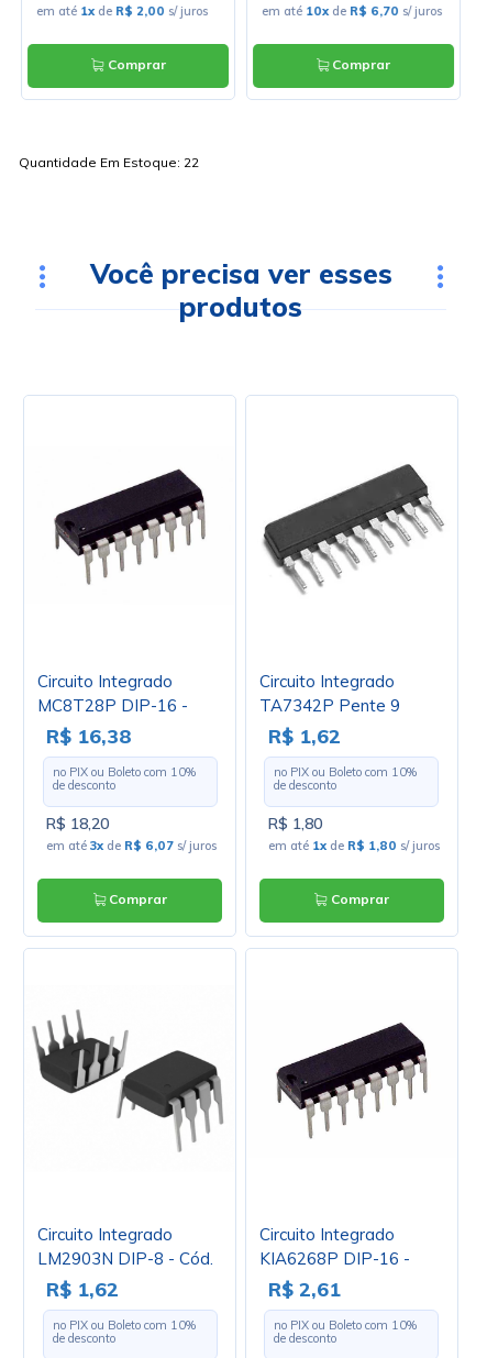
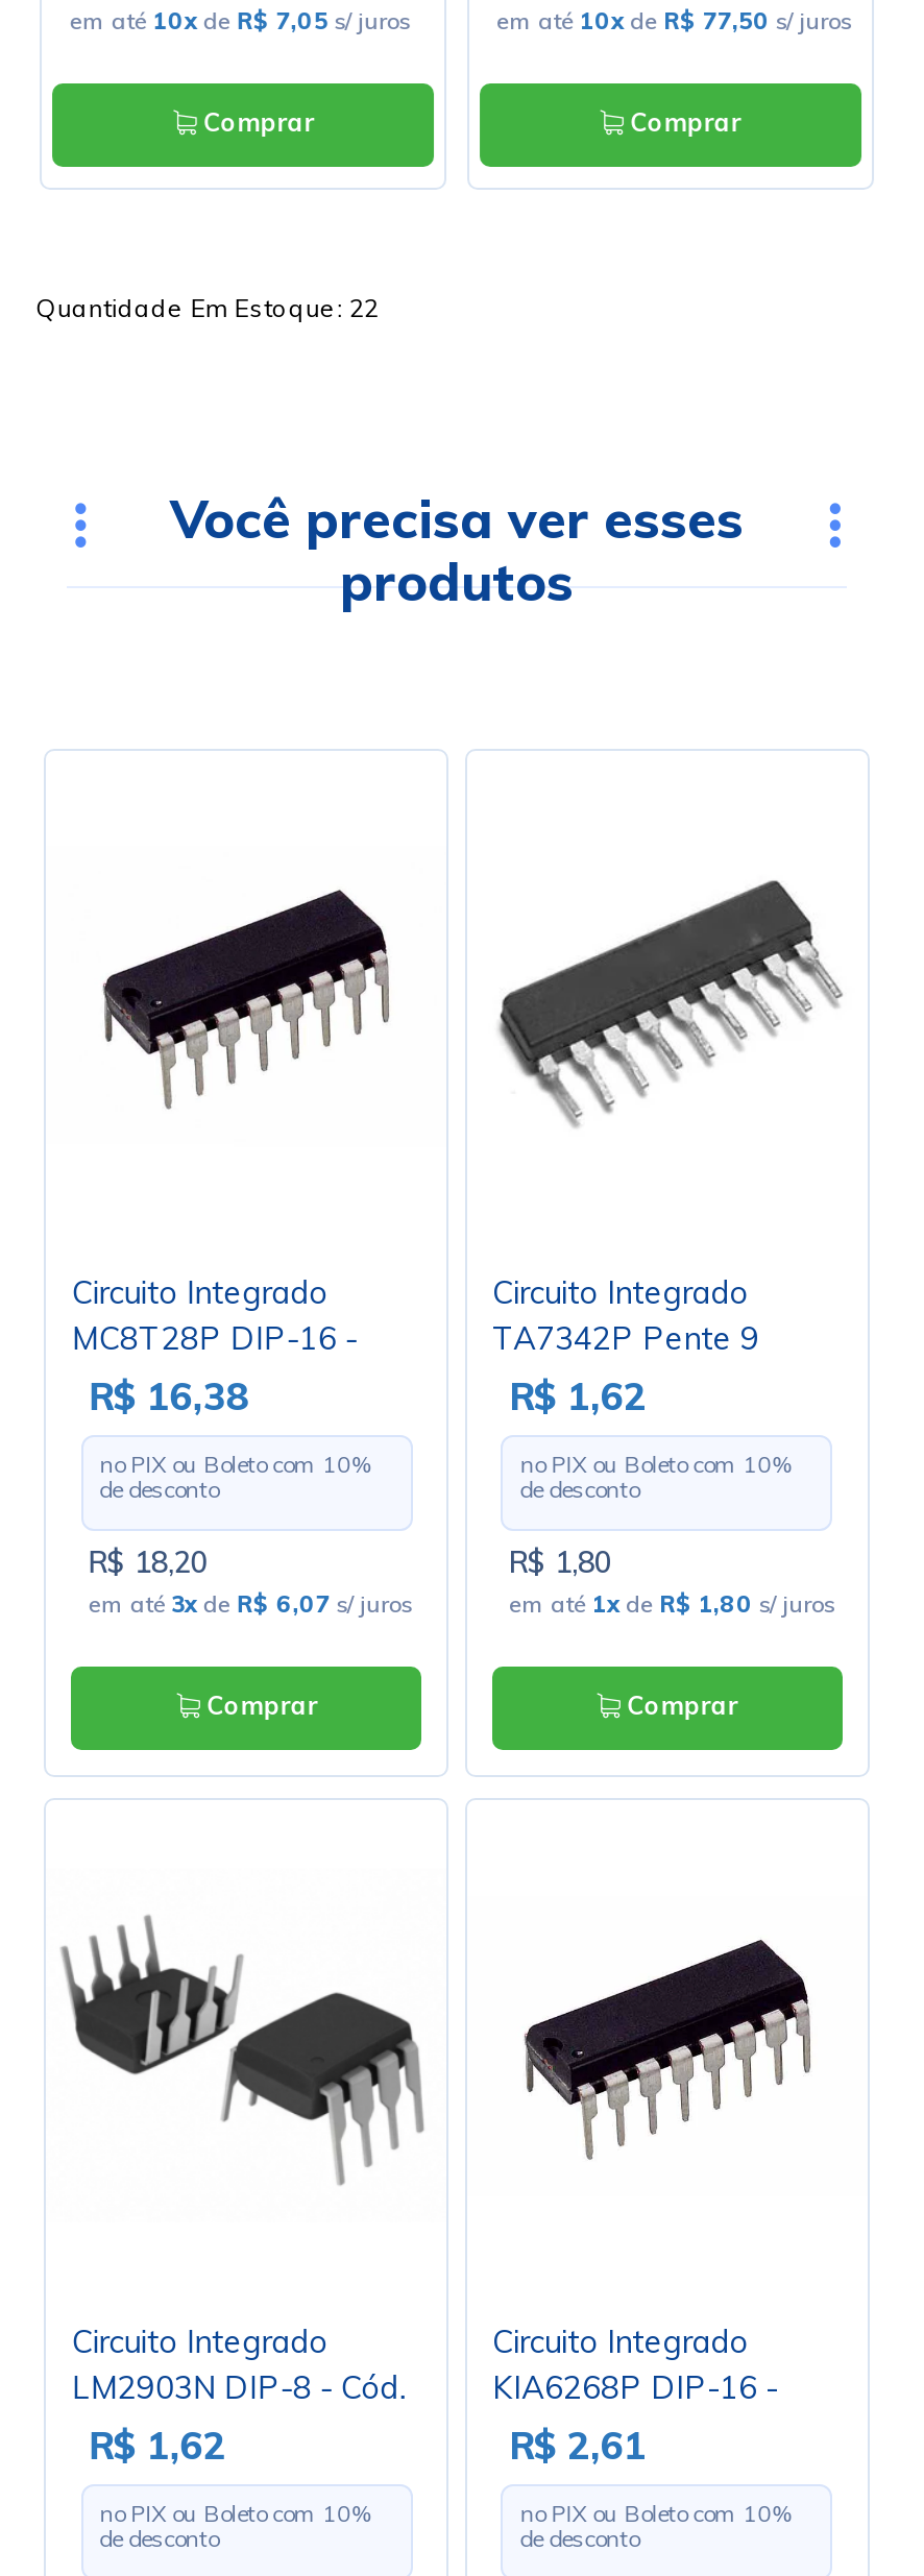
[37,4,208,19] em até 1x de R$ 2,00 s/ juros -> [70,7,410,36] em até 10x de R$ 7,05 s/ juros
[262,4,442,19] em até 10x de R$ 6,70 s/ juros -> [496,7,851,36] em até 10x de R$ 77,50 s/ juros

